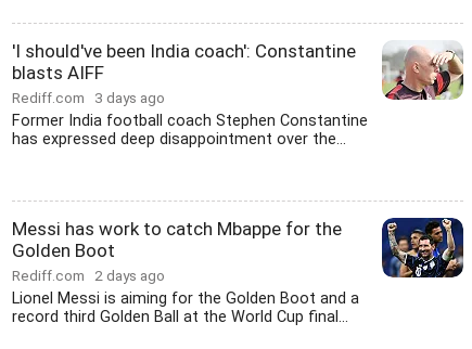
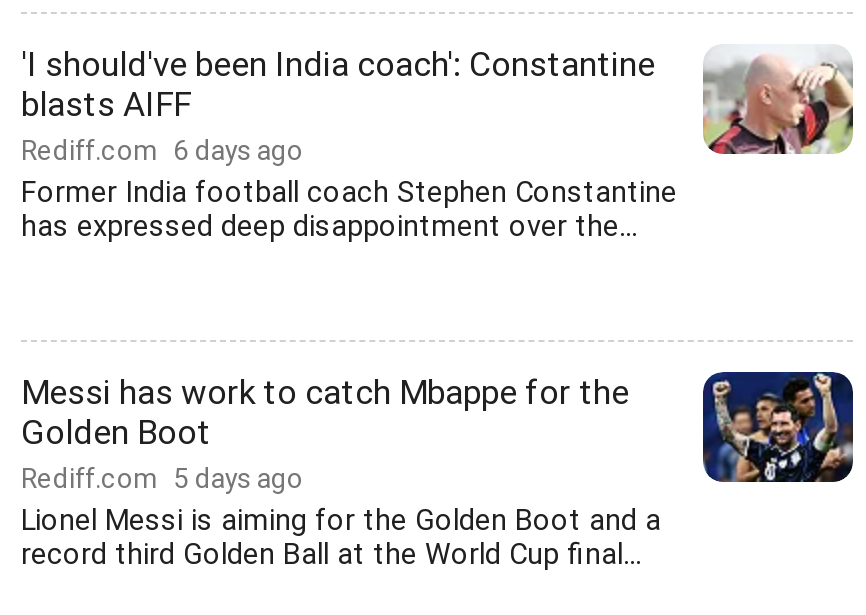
[12,89,165,106] Rediff.com 3 days ago -> [21,134,303,166] Rediff.com 6 days ago
[12,267,165,284] Rediff.com 2 days ago -> [21,462,303,494] Rediff.com 5 days ago

